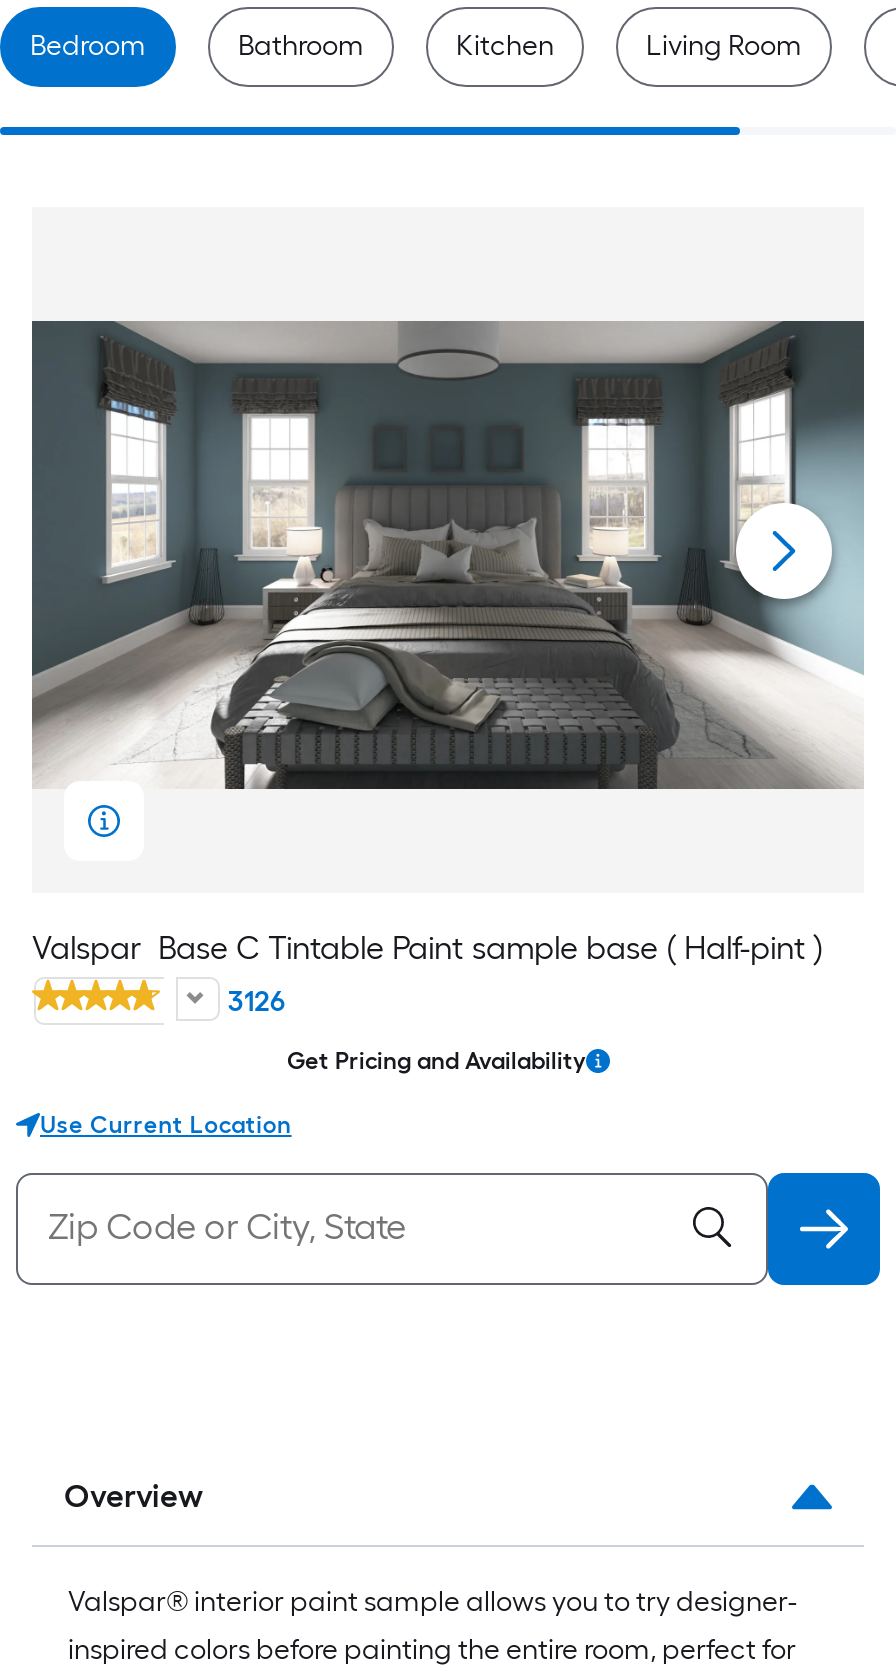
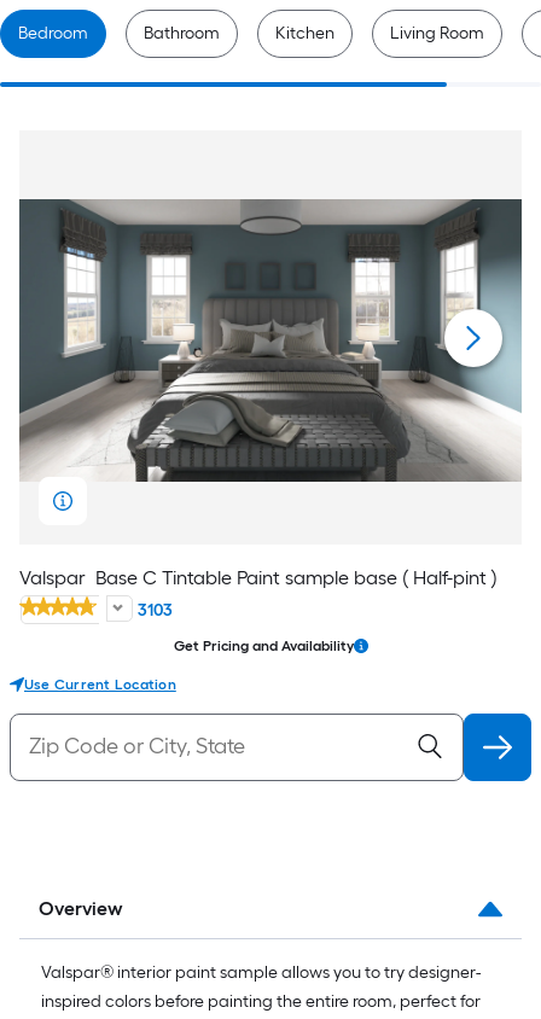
[228,985,286,1019] 3126 -> [138,600,173,621] 3103

